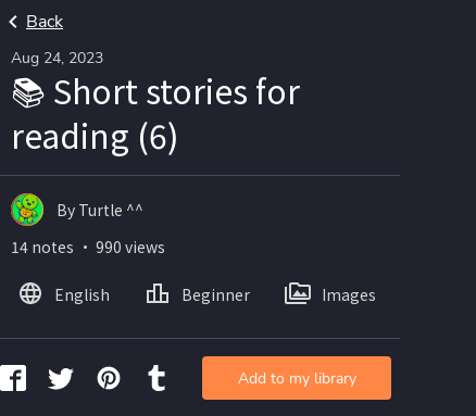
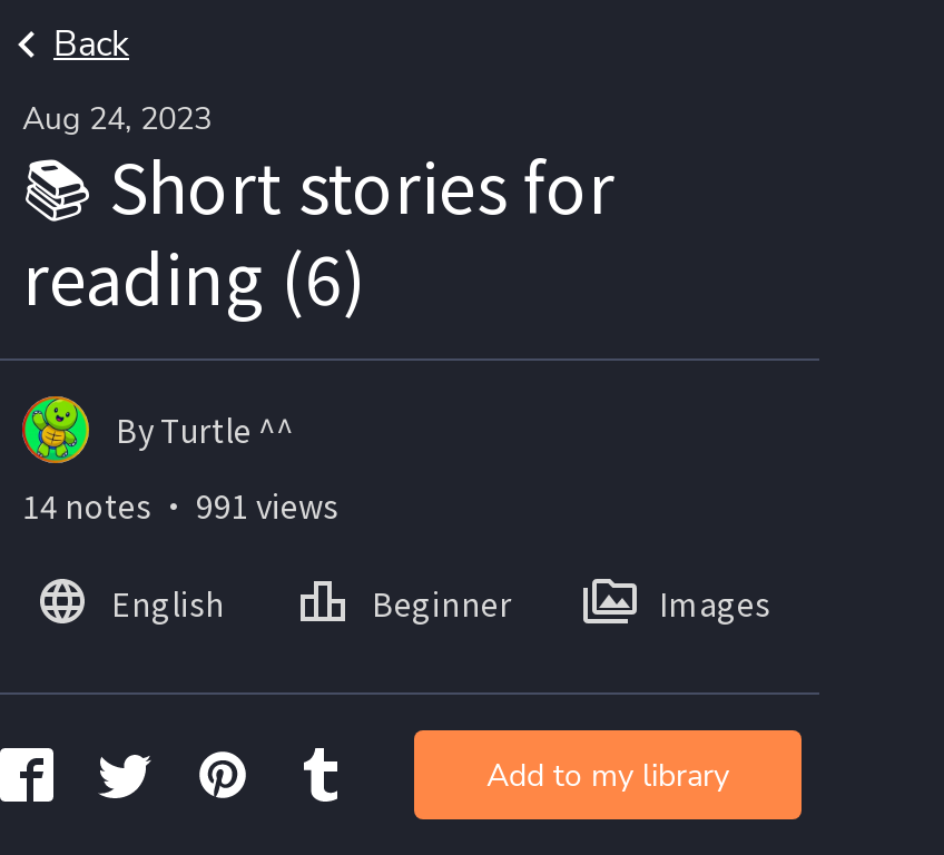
[11,236,165,257] 14 notes ・ 990 views -> [22,483,338,528] 14 notes ・ 991 views

